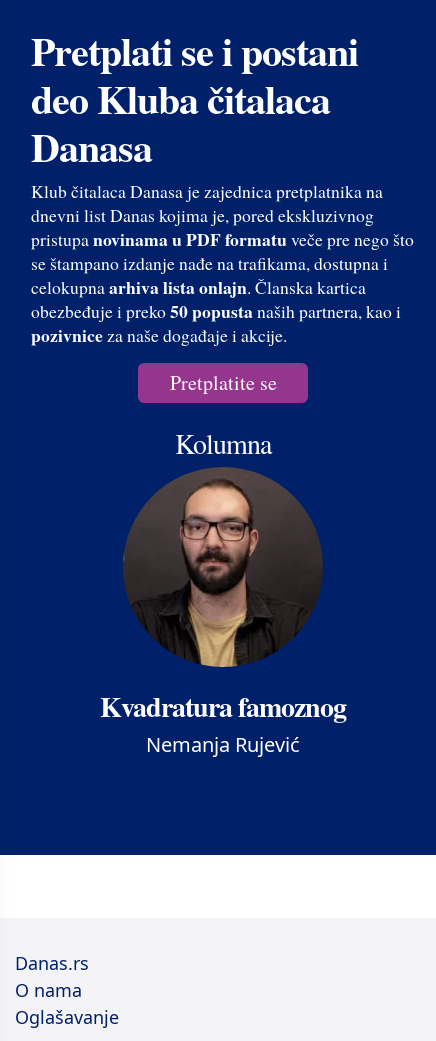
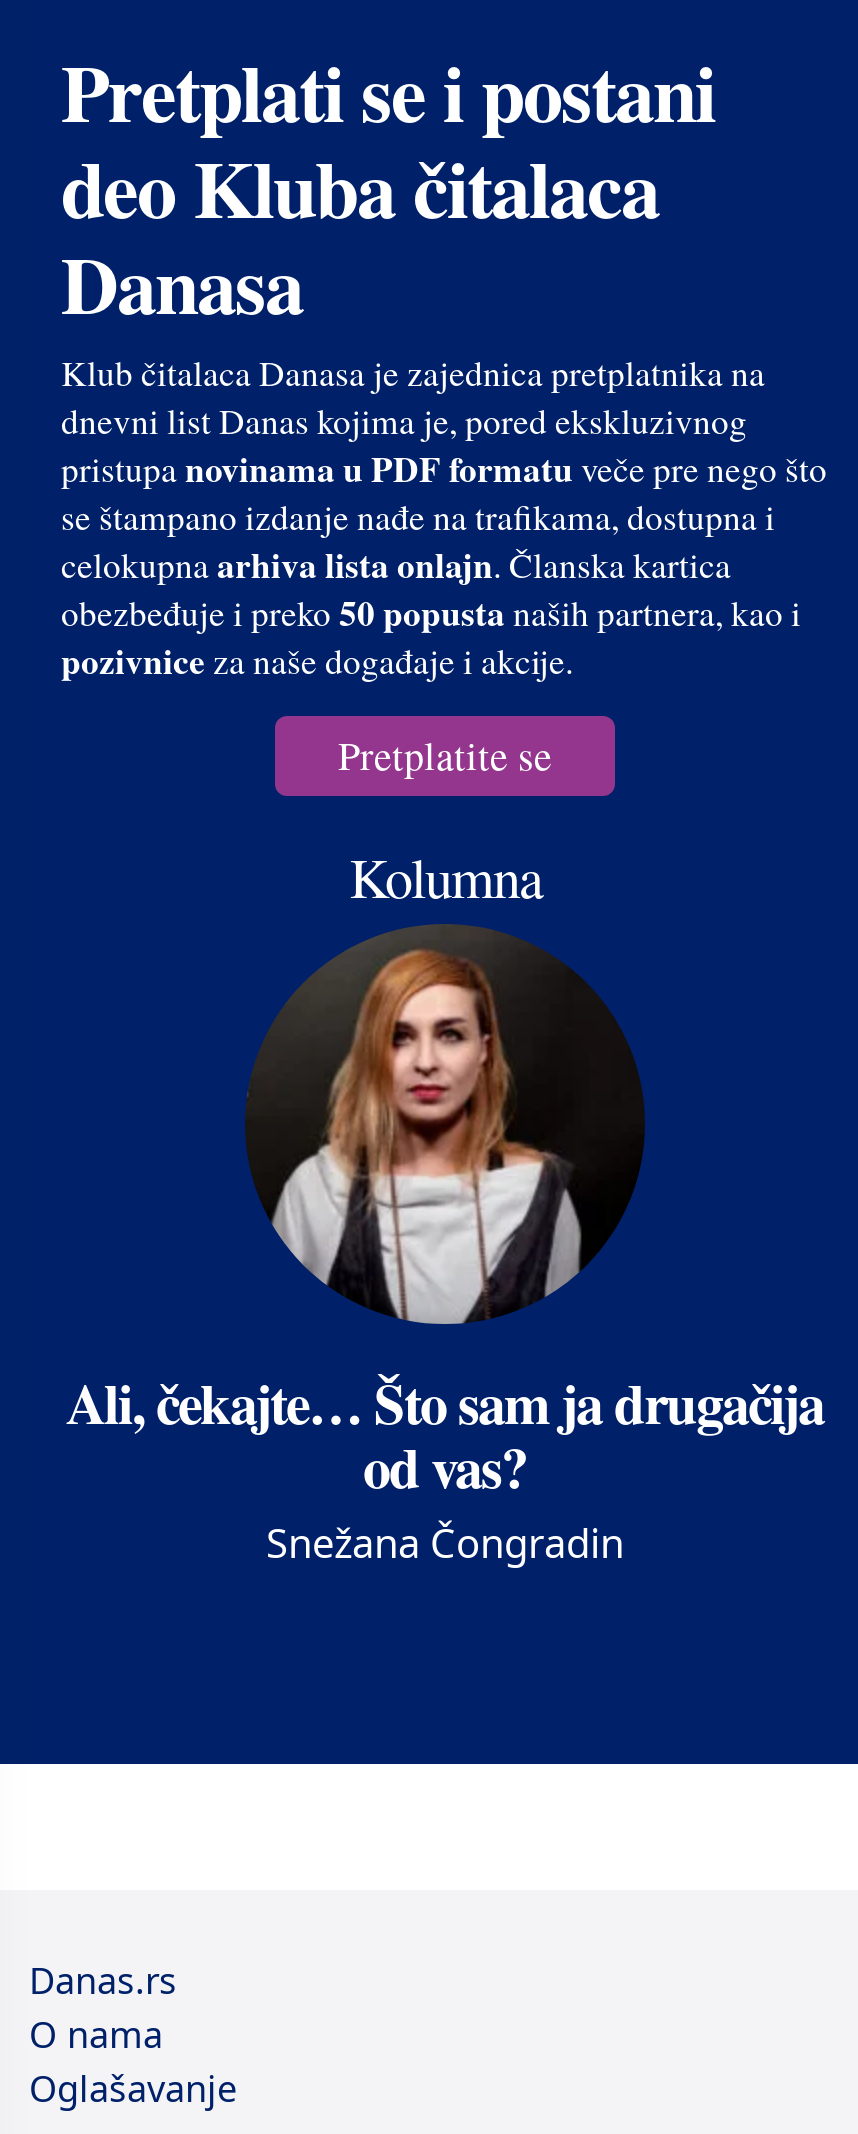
[100,474,346,758] [image] | Kvadratura famoznog | Nemanja Rujević -> [66,941,824,1571] [image] | Ali, čekajte… Što sam ja drugačija | od vas? | Snežana Čongradin

